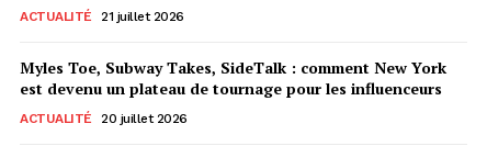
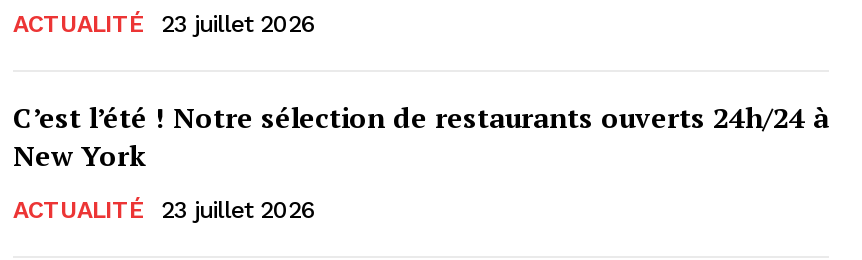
[20,9,184,24] ACTUALITÉ 21 juillet 2026 -> [13,10,316,38] ACTUALITÉ 23 juillet 2026
[20,57,446,99] Myles Toe, Subway Takes, SideTalk : comment New York | est devenu un plateau de tournage pour les influenceurs -> [13,98,829,174] C’est l’été ! Notre sélection de restaurants ouverts 24h/24 à | New York
[20,111,187,126] ACTUALITÉ 20 juillet 2026 -> [13,196,316,224] ACTUALITÉ 23 juillet 2026

